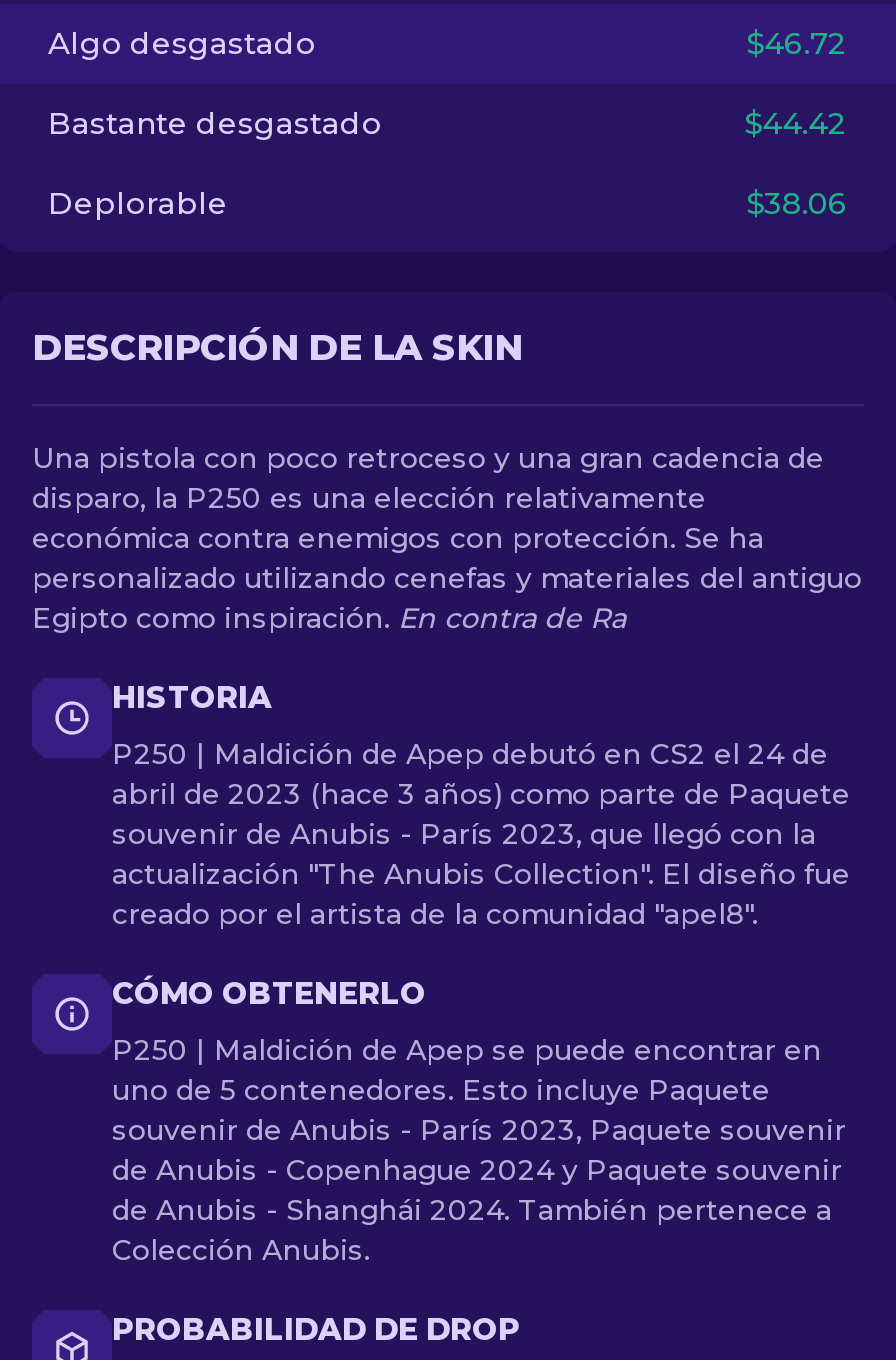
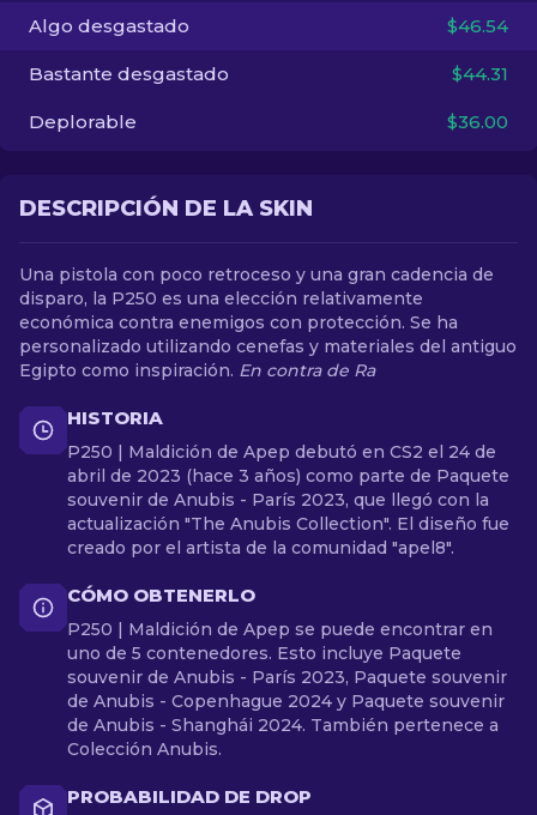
[746,24,848,62] $46.72 -> [447,14,508,37] $46.54
[744,104,848,142] $44.42 -> [452,62,508,85] $44.31
[746,184,848,222] $38.06 -> [447,110,508,133] $36.00

